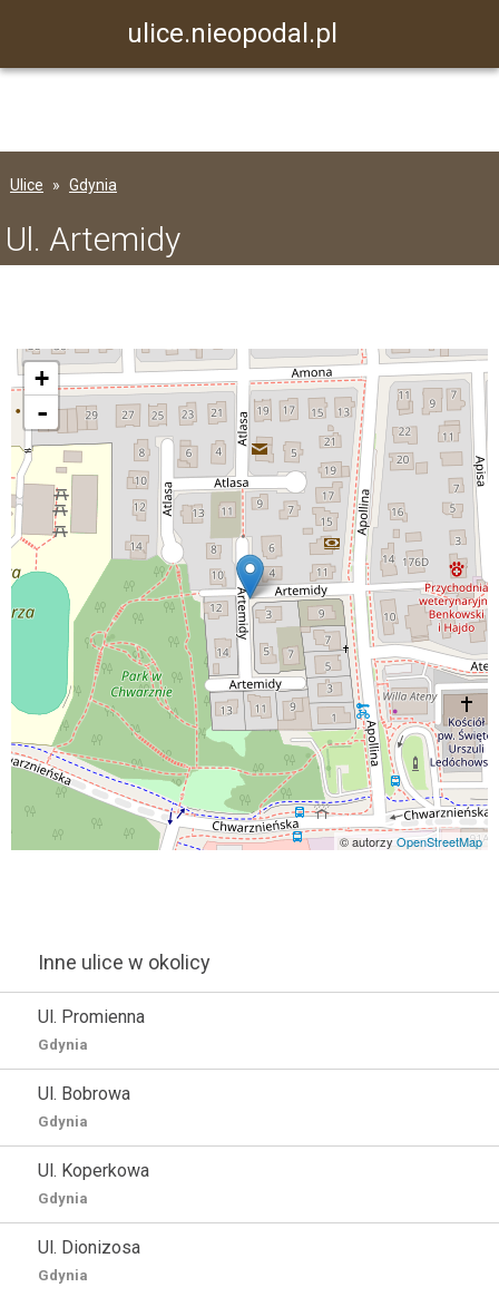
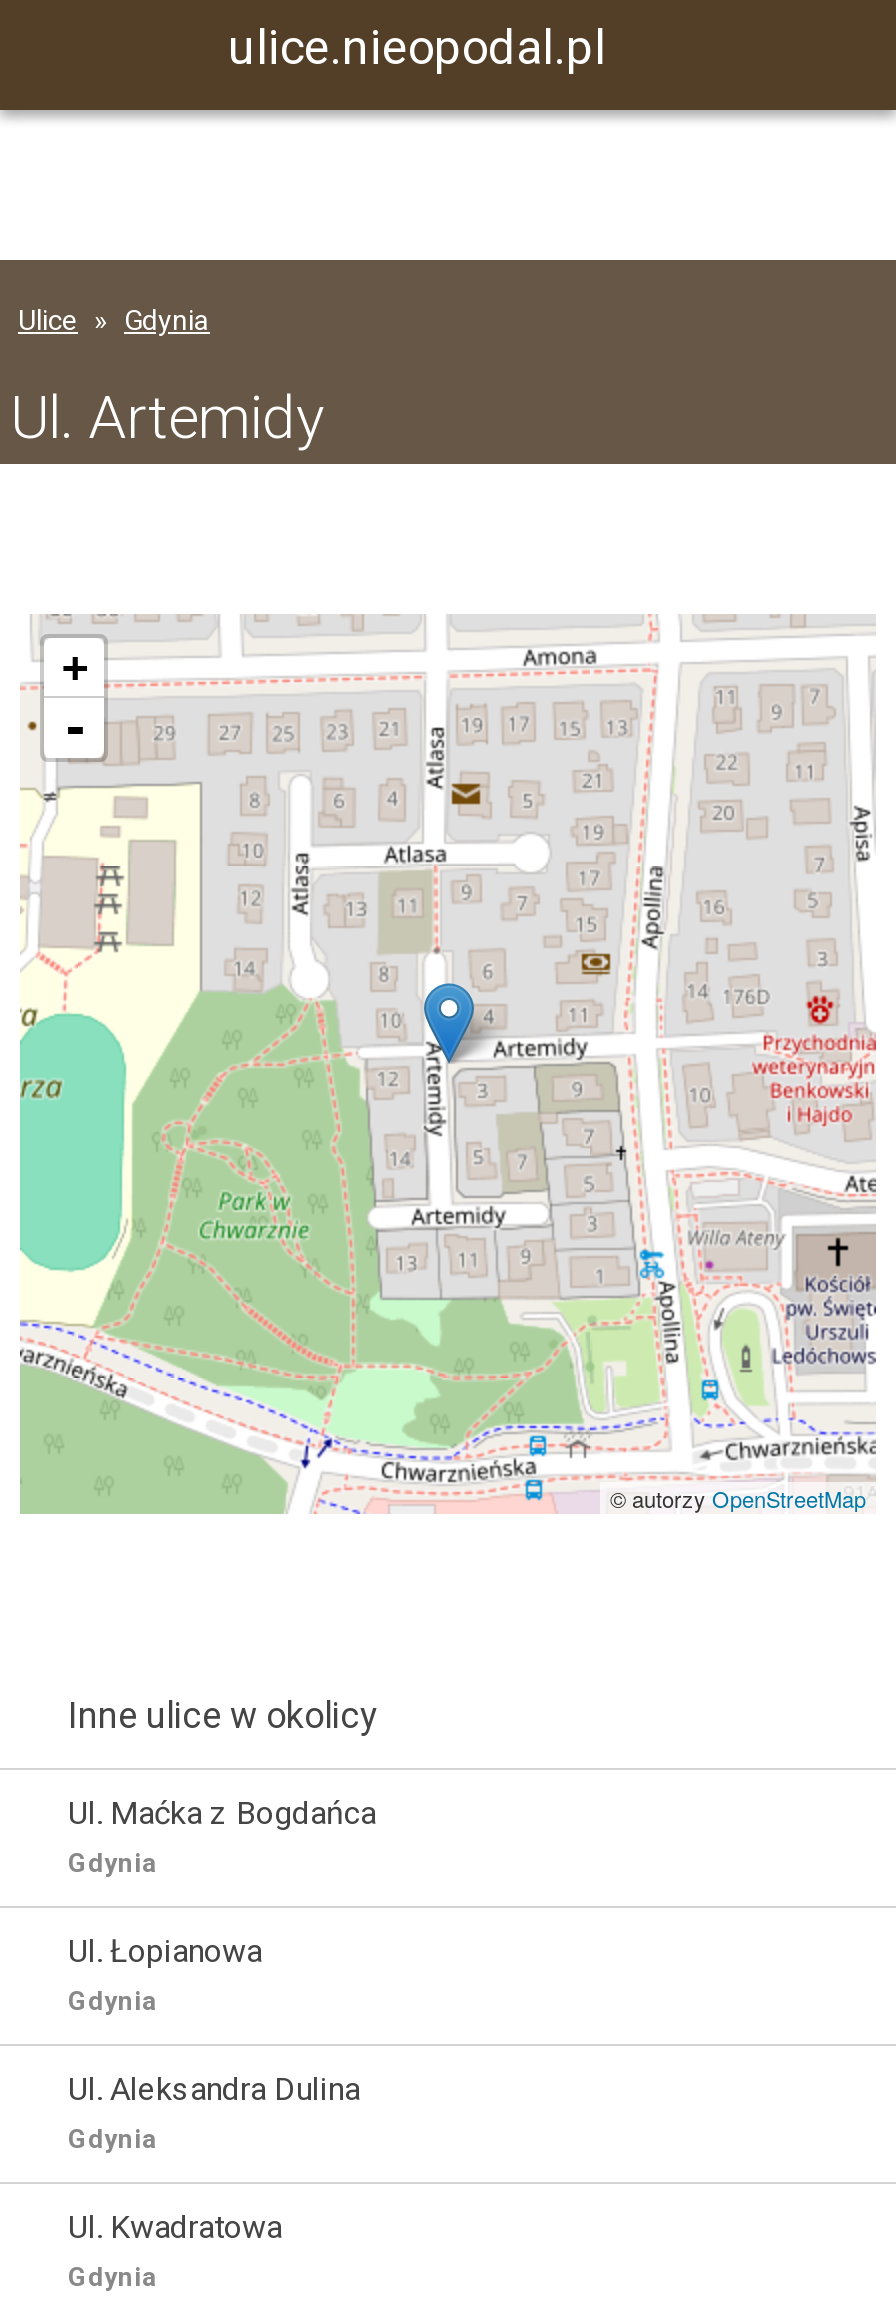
[38,1006,145,1027] Ul. Promienna -> [68,1794,376,1832] Ul. Maćka z Bogdańca
[38,1083,130,1104] Ul. Bobrowa -> [68,1932,262,1970] Ul. Łopianowa
[38,1160,149,1181] Ul. Koperkowa -> [68,2070,360,2108] Ul. Aleksandra Dulina
[38,1237,140,1258] Ul. Dionizosa -> [68,2208,282,2246] Ul. Kwadratowa

